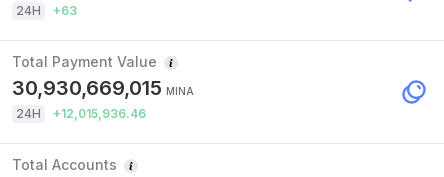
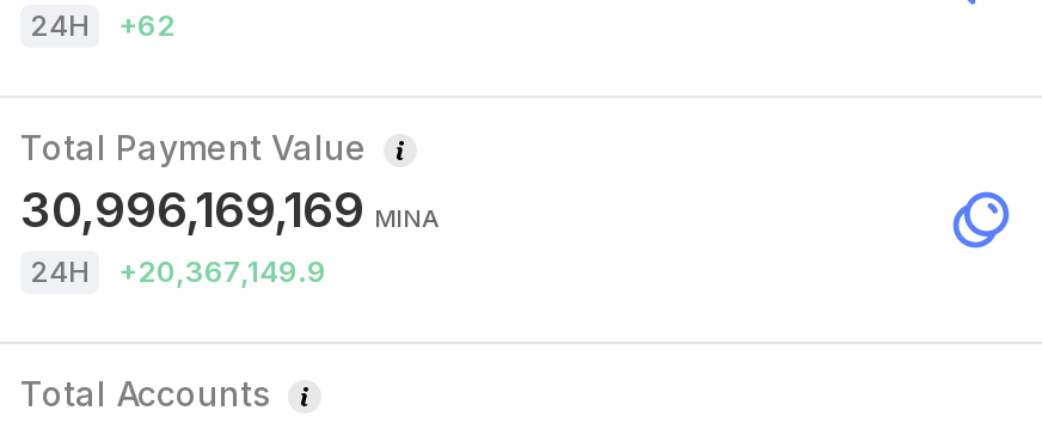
[16,3,77,18] 24H +63 -> [30,7,176,43] 24H +62
[12,76,194,100] 30,930,669,015 MINA -> [20,182,441,239] 30,996,169,169 MINA
[16,106,146,121] 24H +12,015,936.46 -> [30,253,326,289] 24H +20,367,149.9

